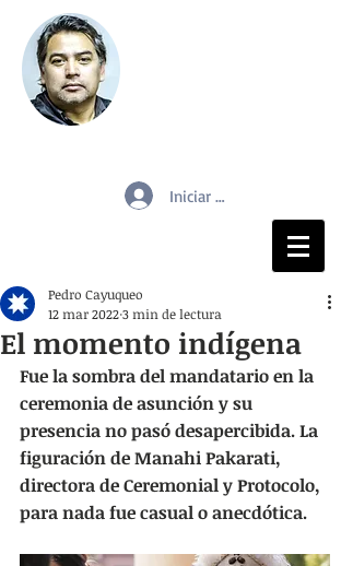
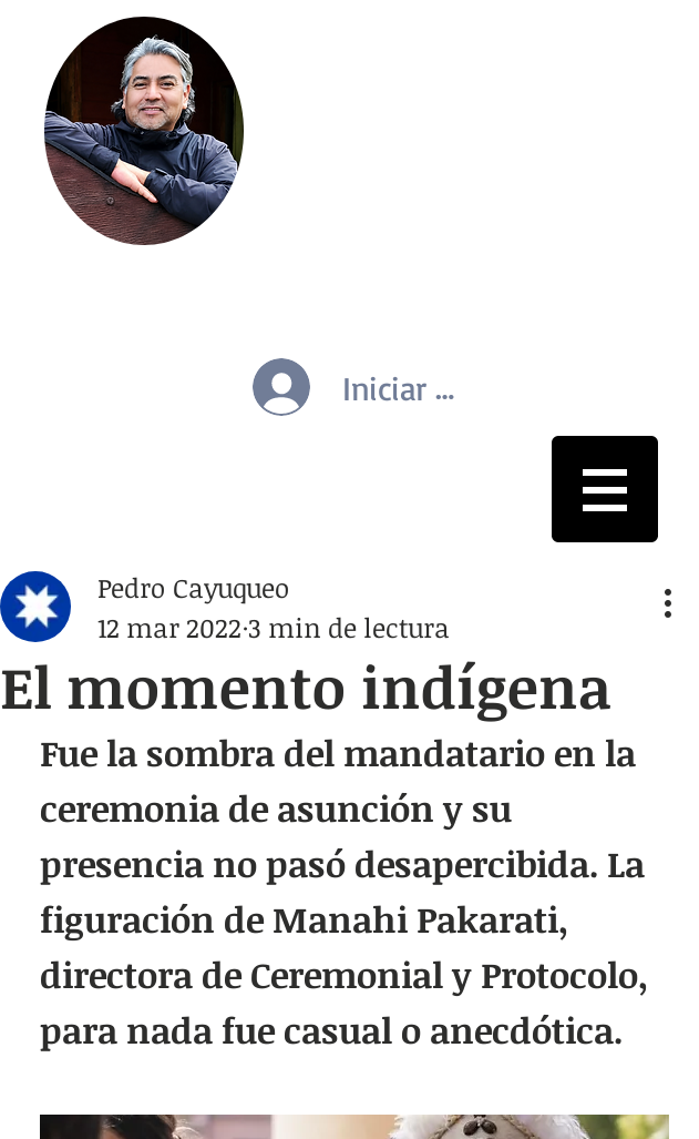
[22,13,120,113] [image] -> [42,14,246,218] [image]

